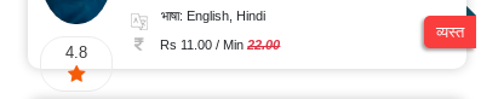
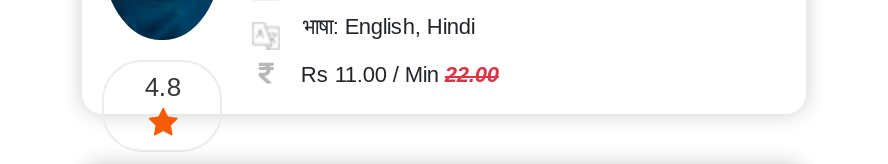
[436,22,464,41] व्यस्त -> none

